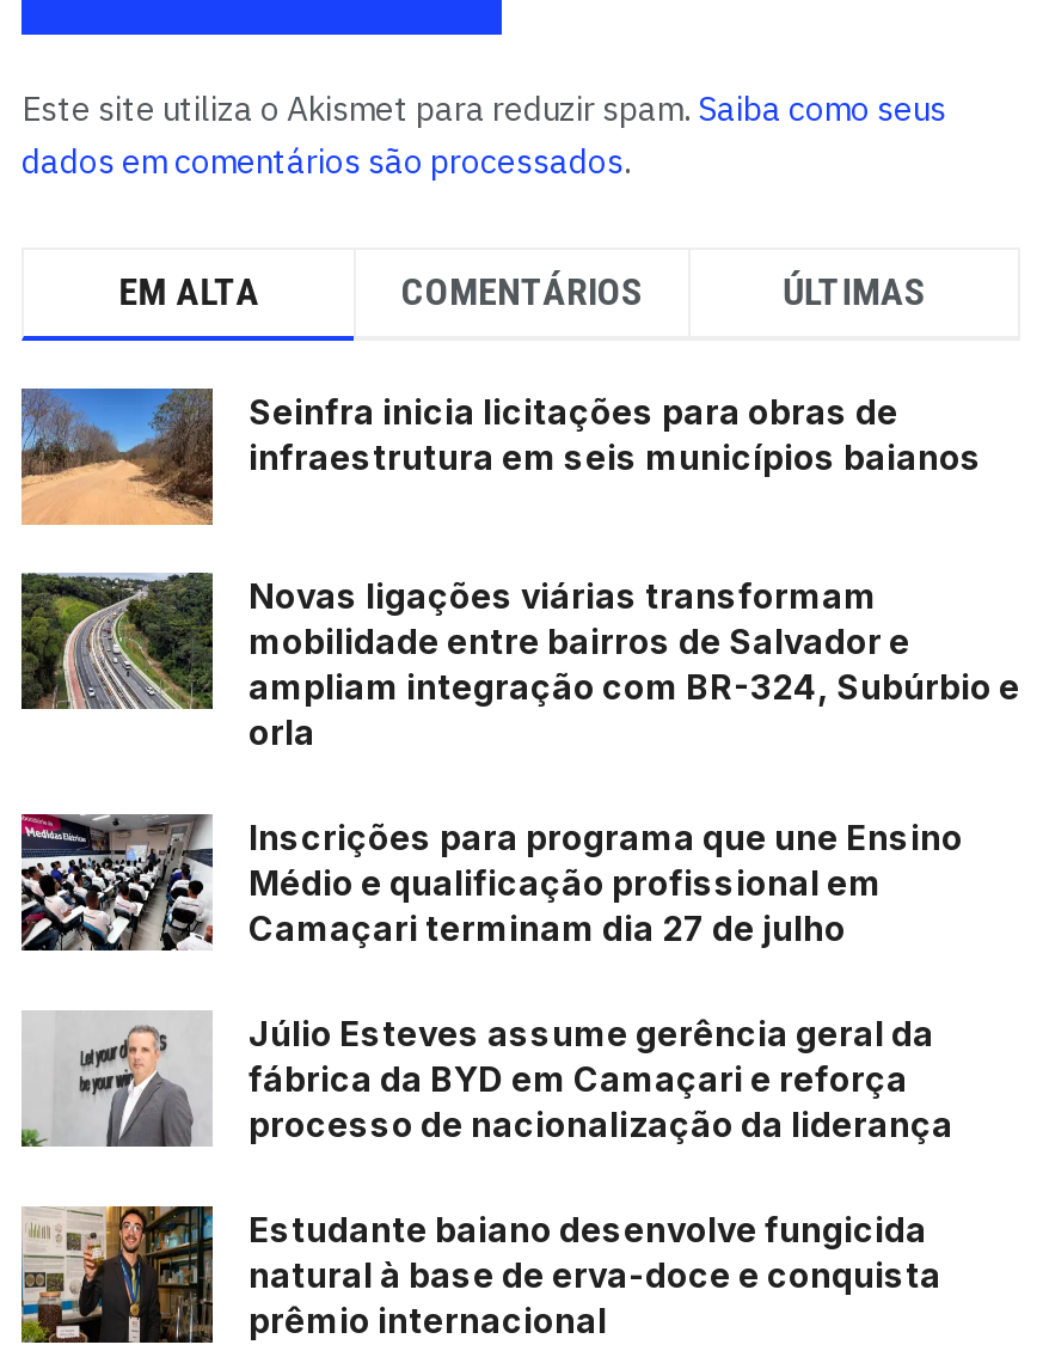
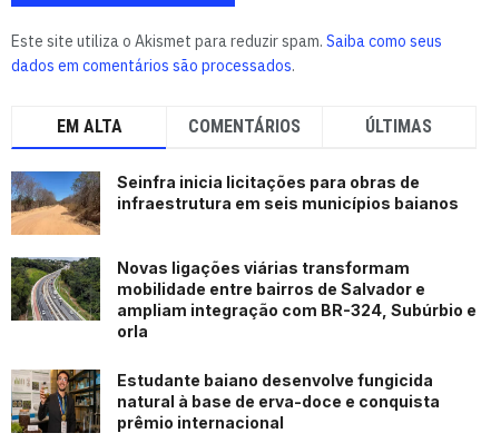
[19,812,963,1144] [image] | Inscrições para programa que une Ensino | Médio e qualificação profissional em | Camaçari terminam dia 27 de julho | Júlio Esteves assume gerência geral da | fábrica da BYD em Camaçari e reforça | processo de nacionalização da liderança -> none
[19,1010,213,1149] [image] -> none

